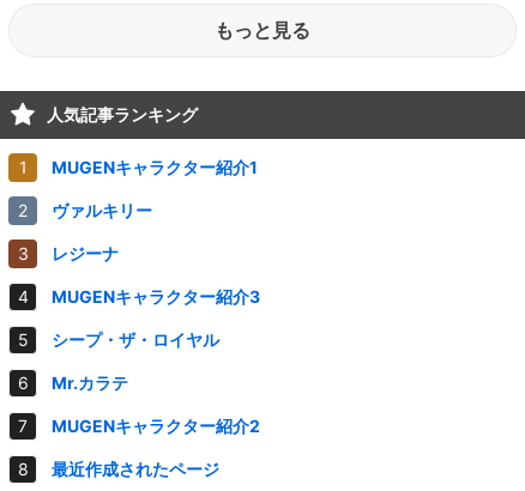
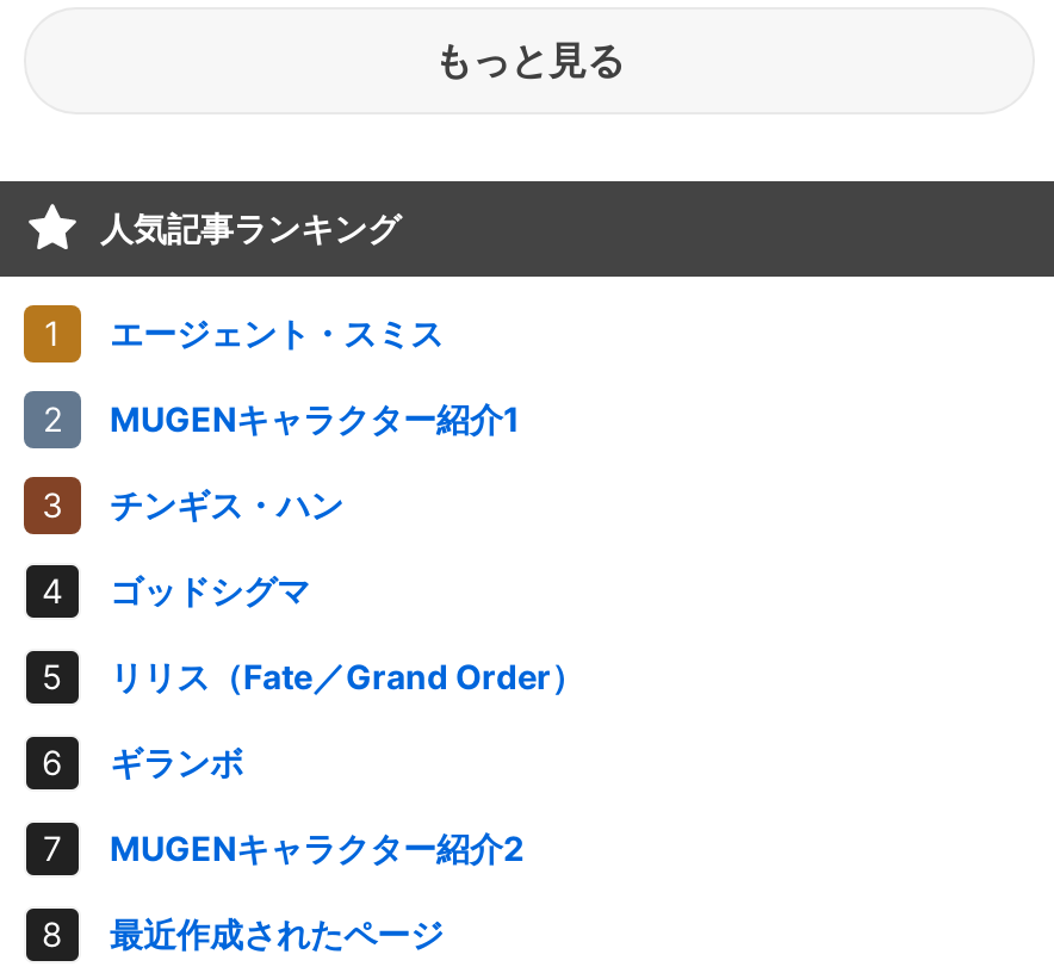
none -> [110,312,444,353] エージェント・スミス
moved [52,157,258,177] -> [110,398,520,439]: MUGENキャラクター紹介1
[52,200,260,393] ヴァルキリー | レジーナ | MUGENキャラクター紹介3 | シープ・ザ・ロイヤル | Mr.カラテ -> [110,484,584,782] チンギス・ハン | ゴッドシグマ | リリス（Fate／Grand Order） | ギランボ

